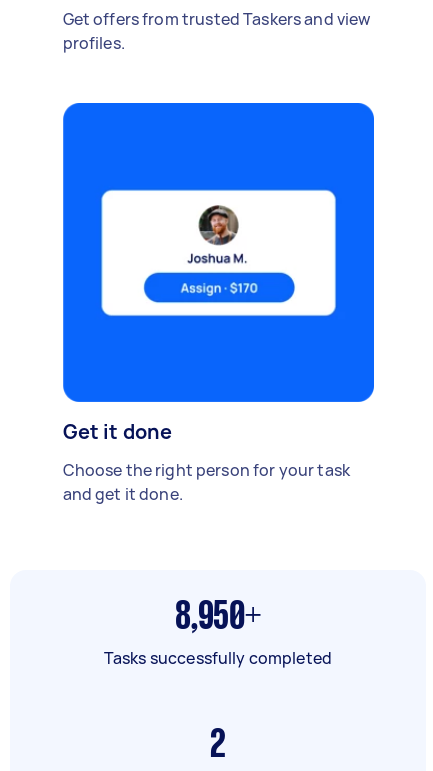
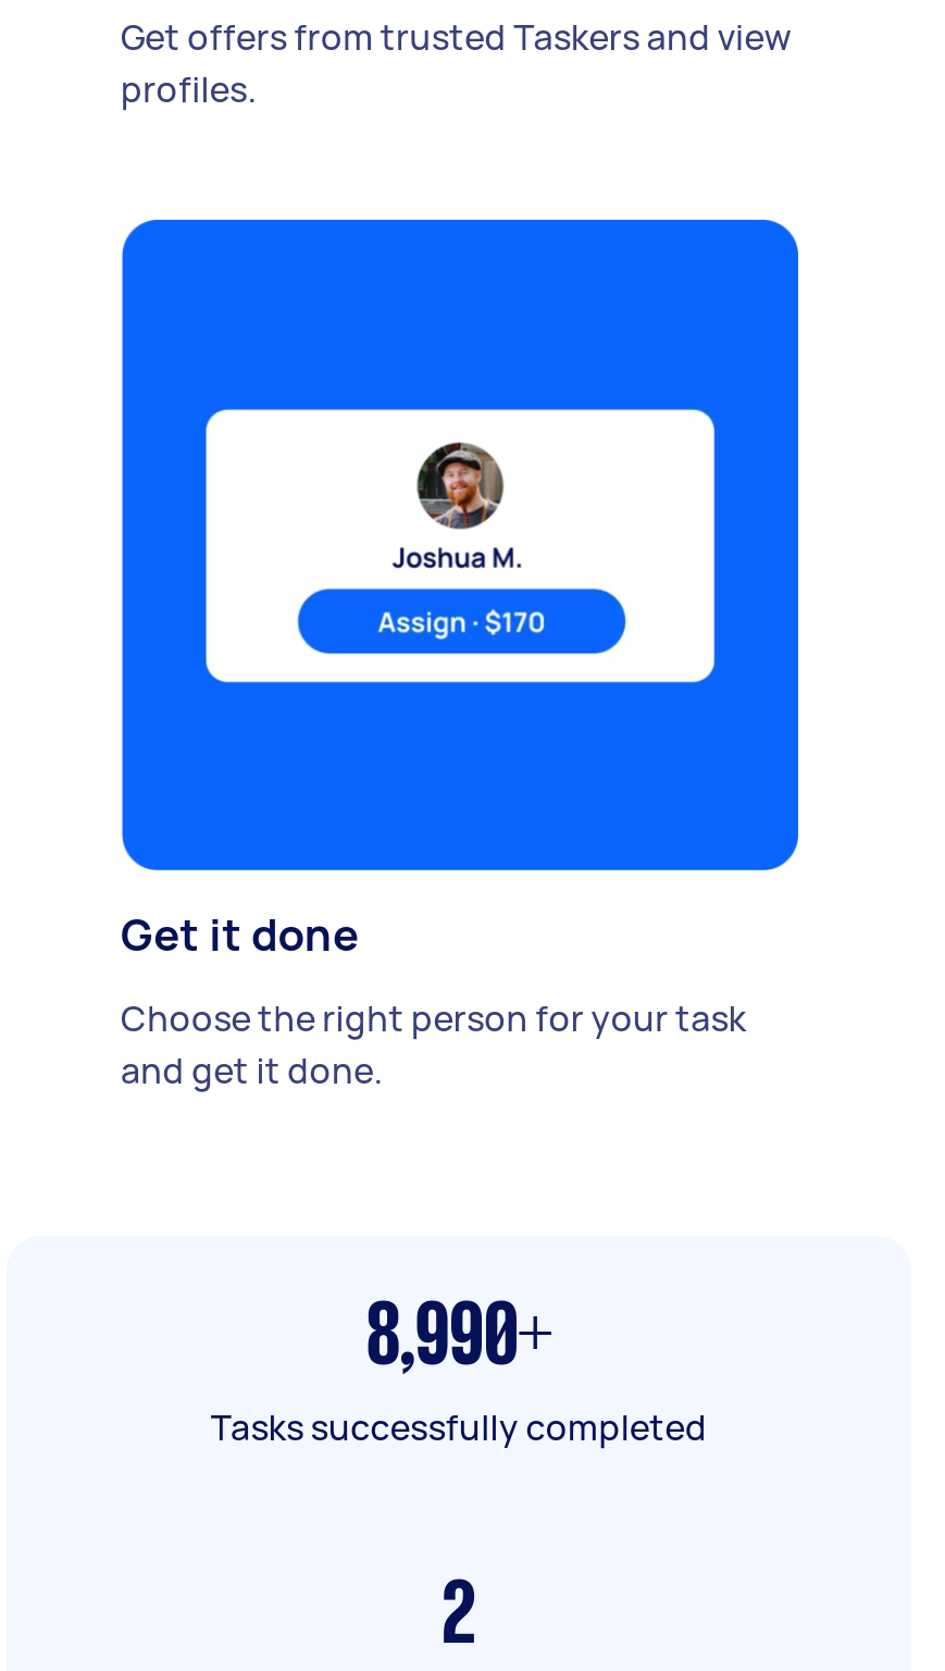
[175,599,261,635] 8,950+ -> [366,1300,552,1378] 8,990+

